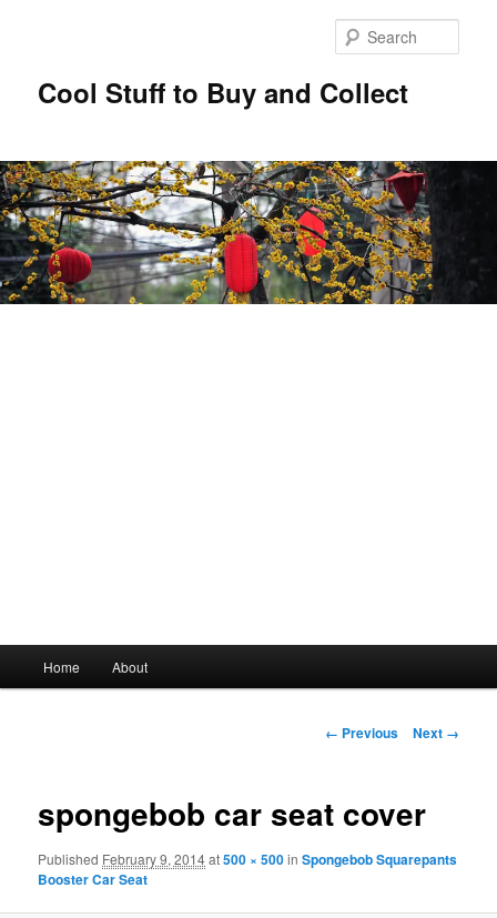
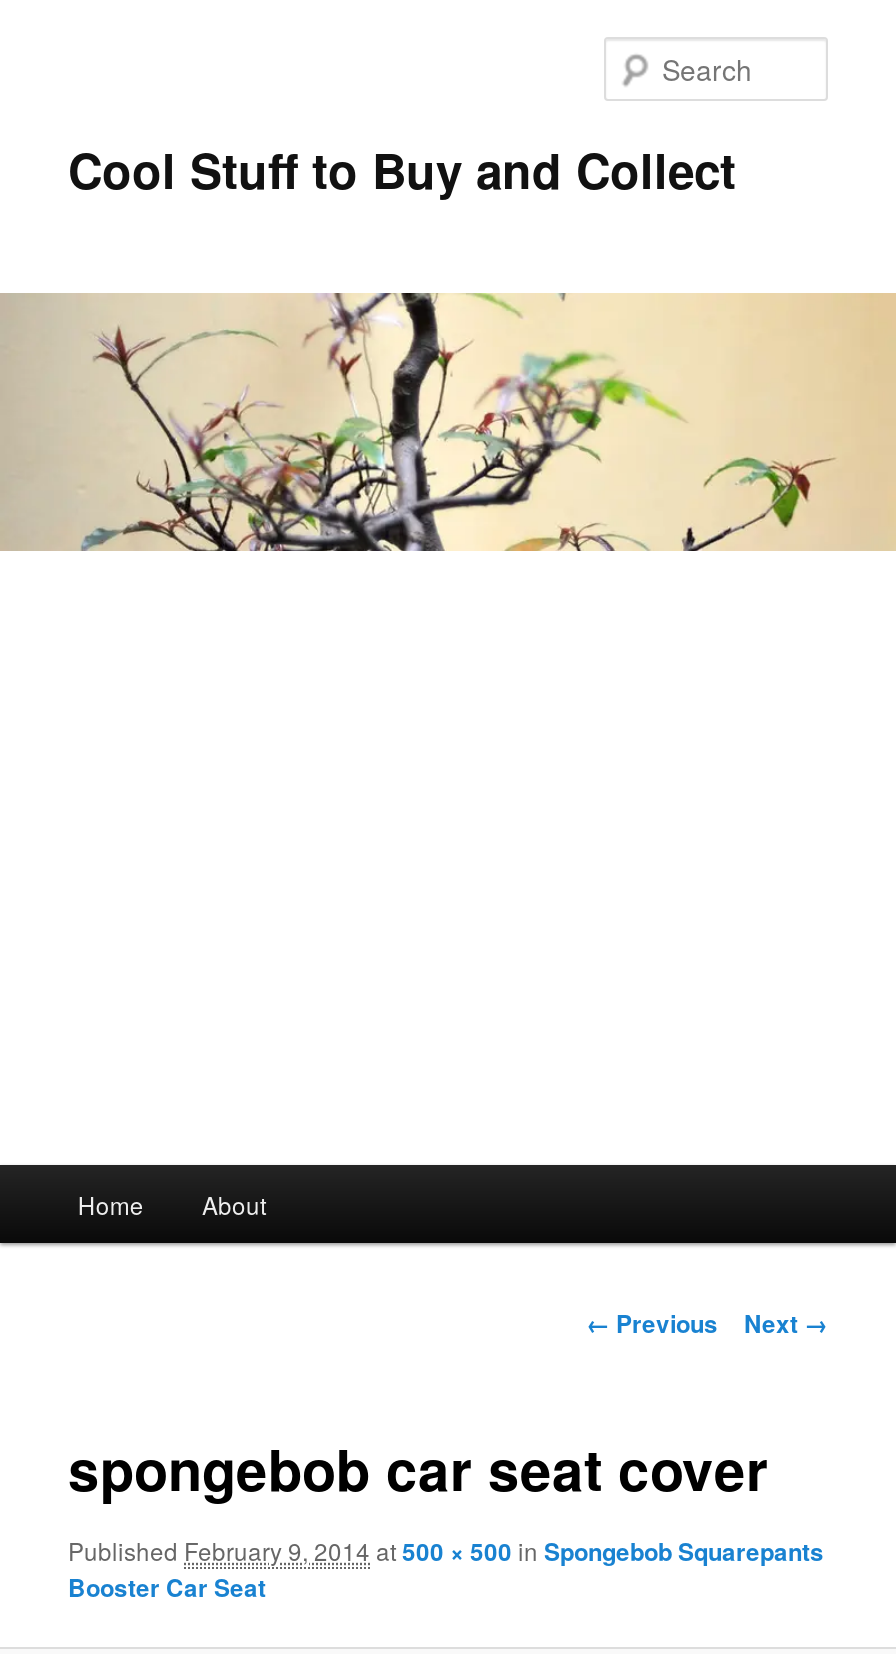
[3,160,494,305] [image] -> [6,293,890,553] [image]

